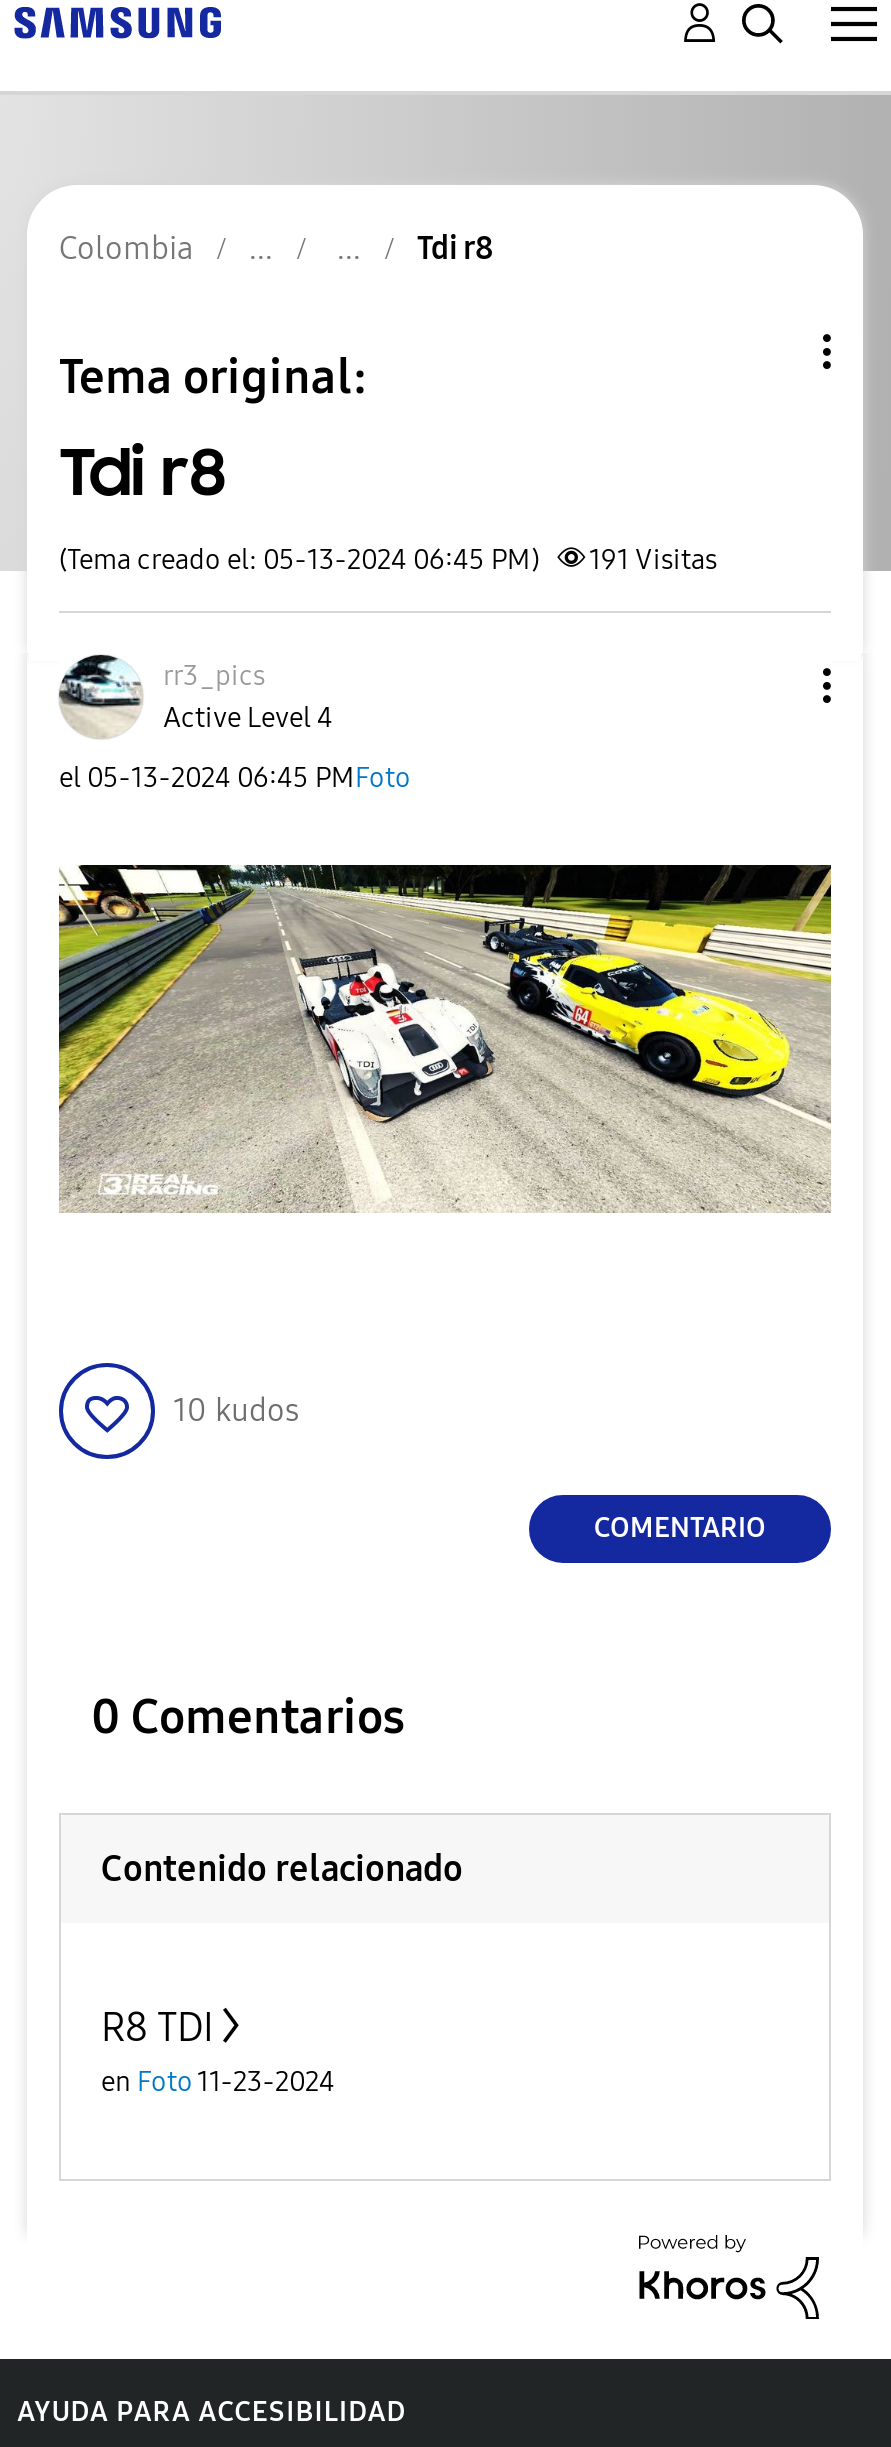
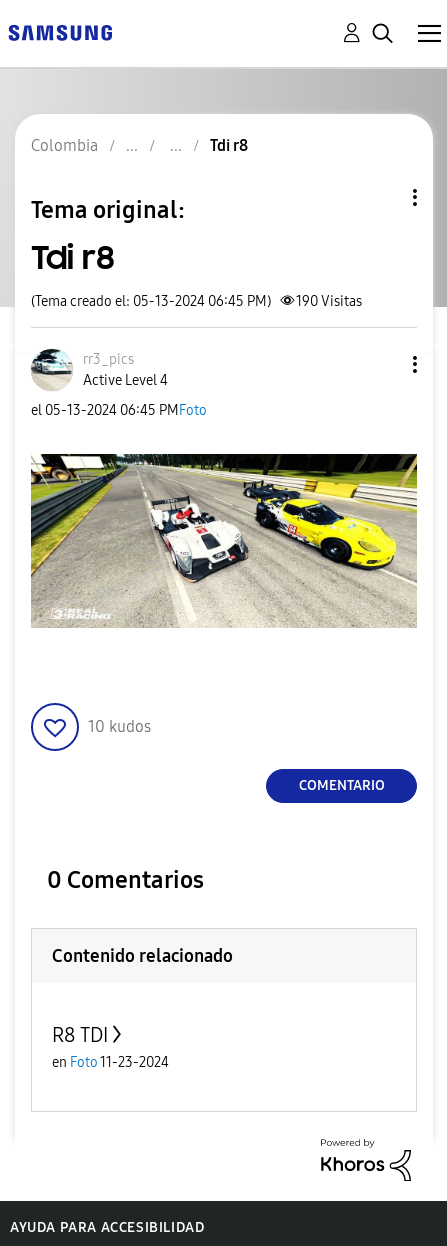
[59,543,717,577] (Tema creado el: 05-13-2024 06:45 PM) 191 Visitas -> [31,293,362,310] (Tema creado el: 05-13-2024 06:45 PM) 190 Visitas

